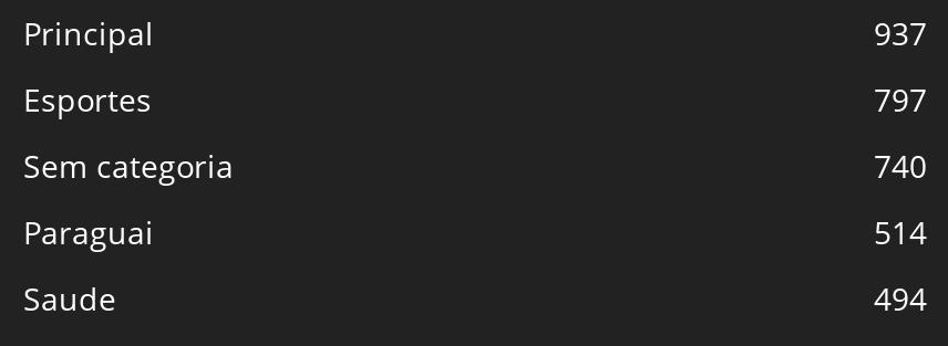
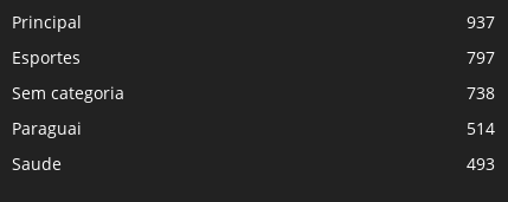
[874,145,927,187] 740 -> [467,82,495,104] 738
[874,278,927,320] 494 -> [467,153,495,175] 493

